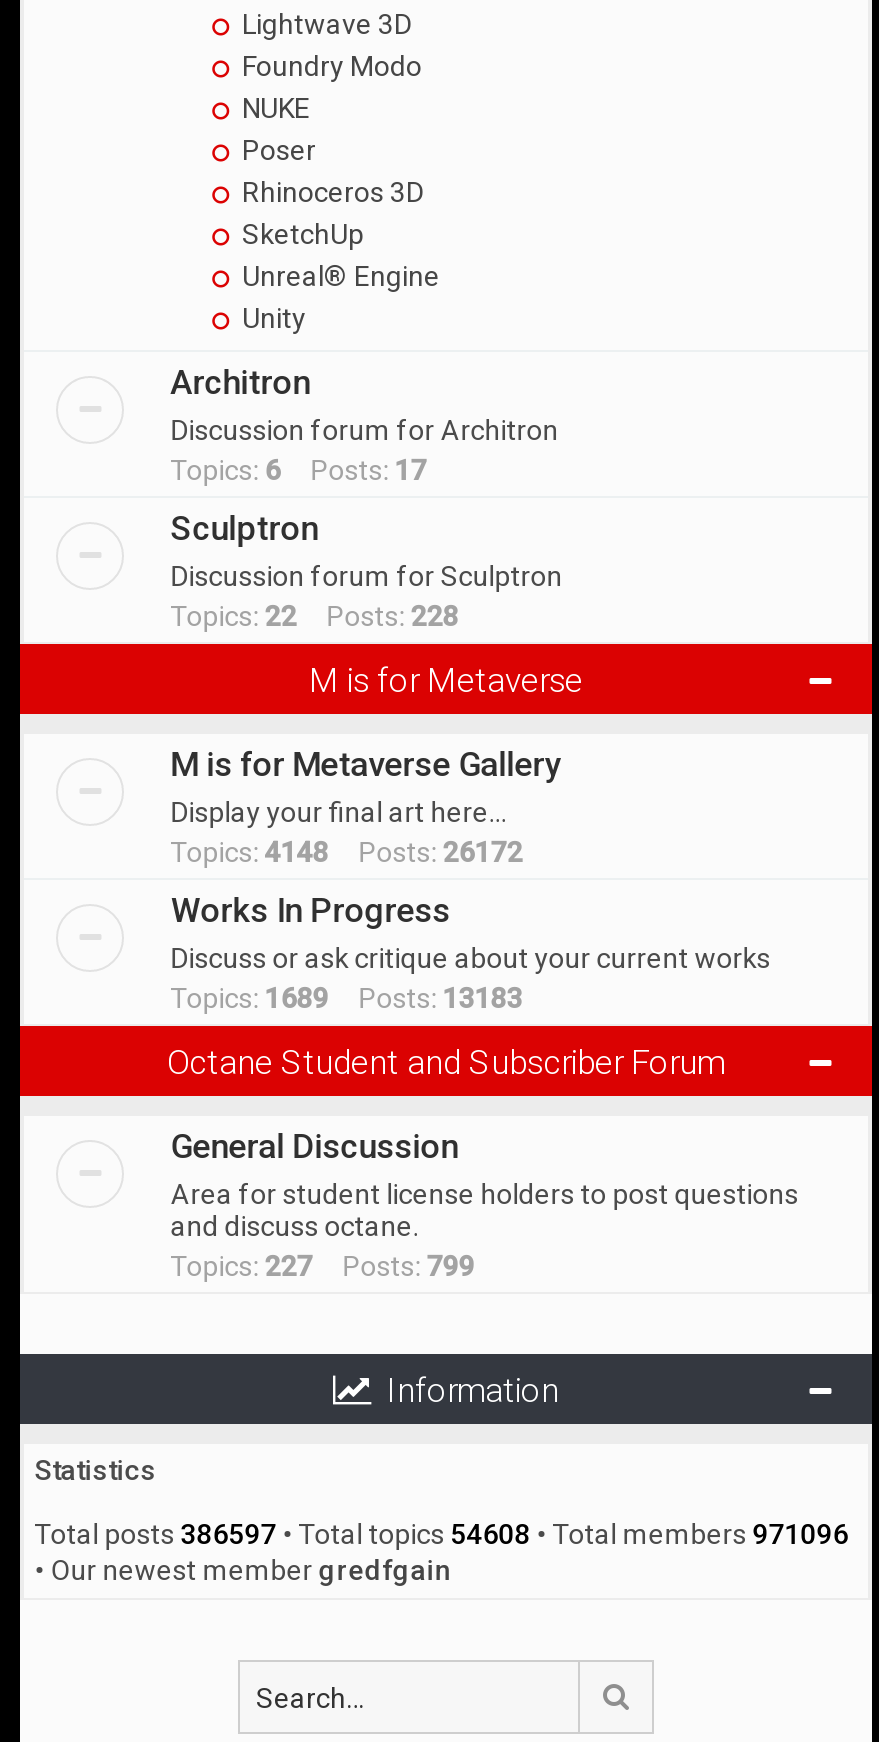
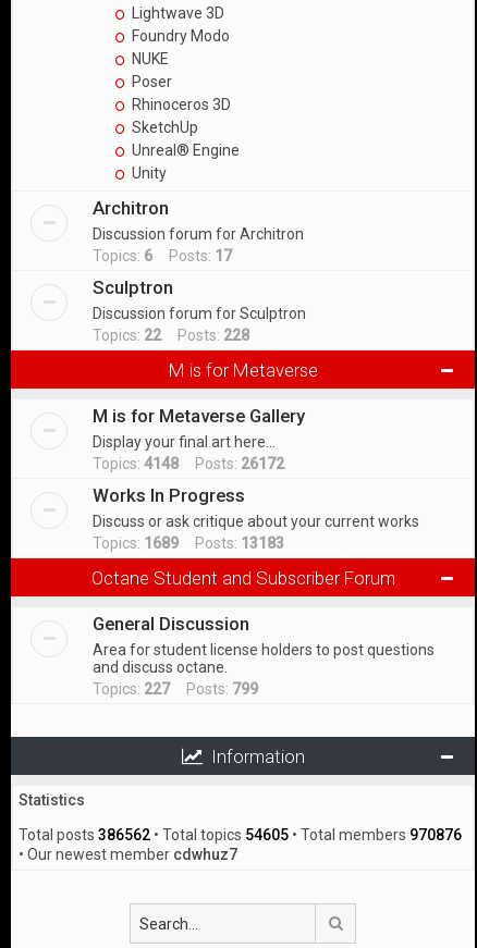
[34,1518,848,1550] Total posts 386597 • Total topics 54608 • Total members 971096 -> [19,826,462,844] Total posts 386562 • Total topics 54605 • Total members 970876
[34,1554,450,1586] • Our newest member gredfgain -> [19,846,238,863] • Our newest member cdwhuz7

